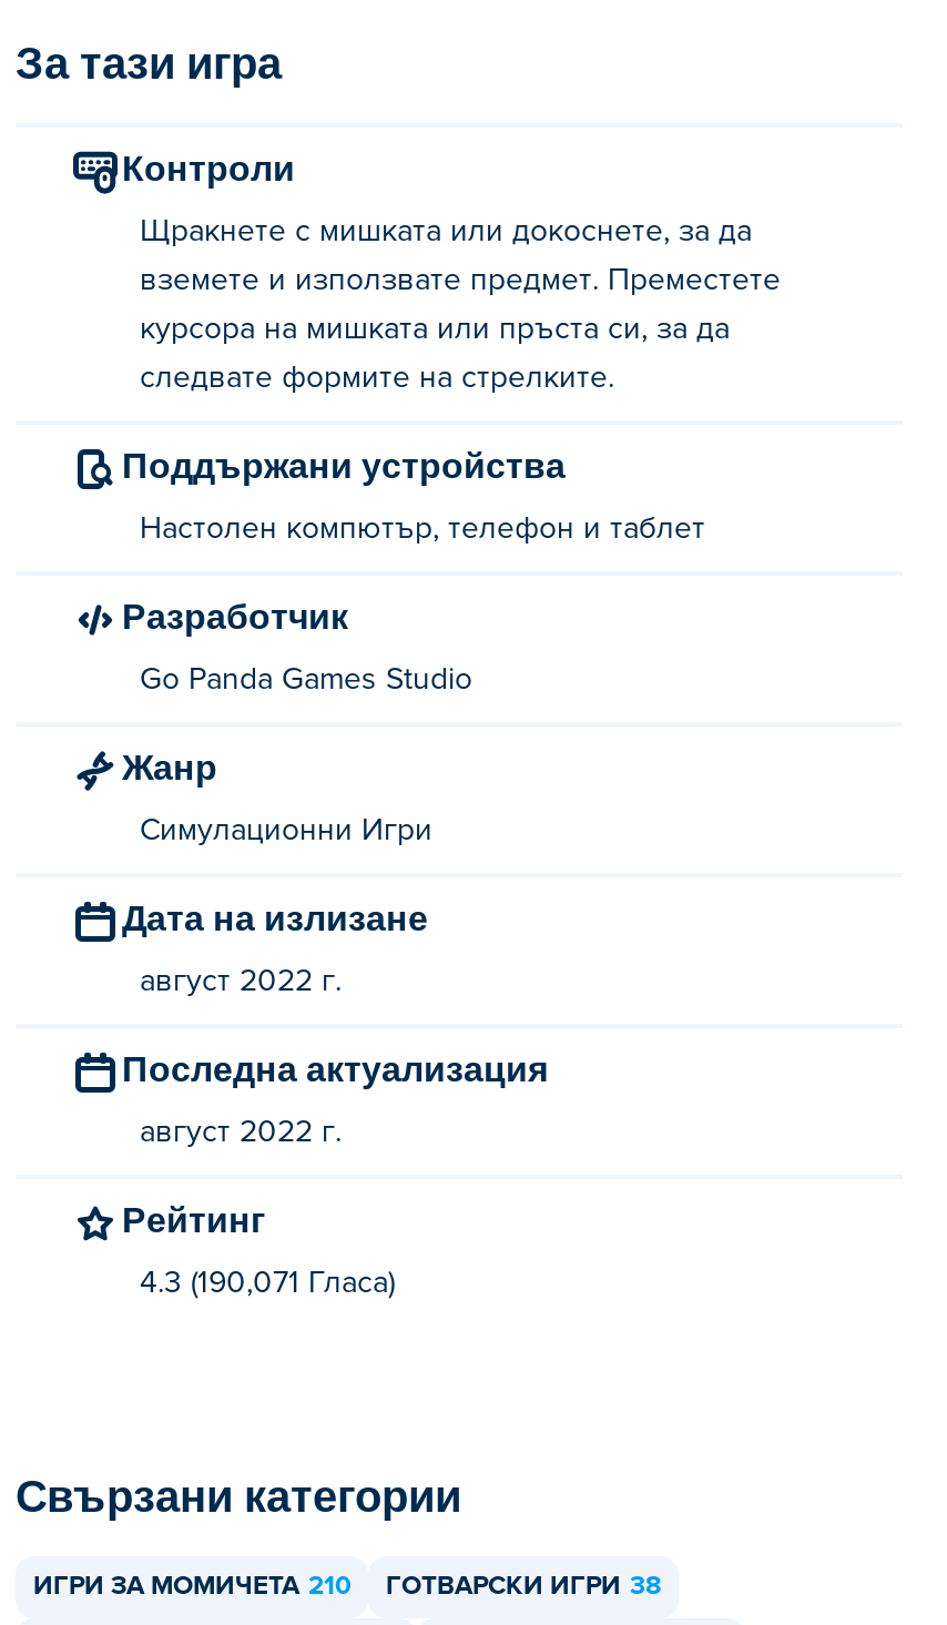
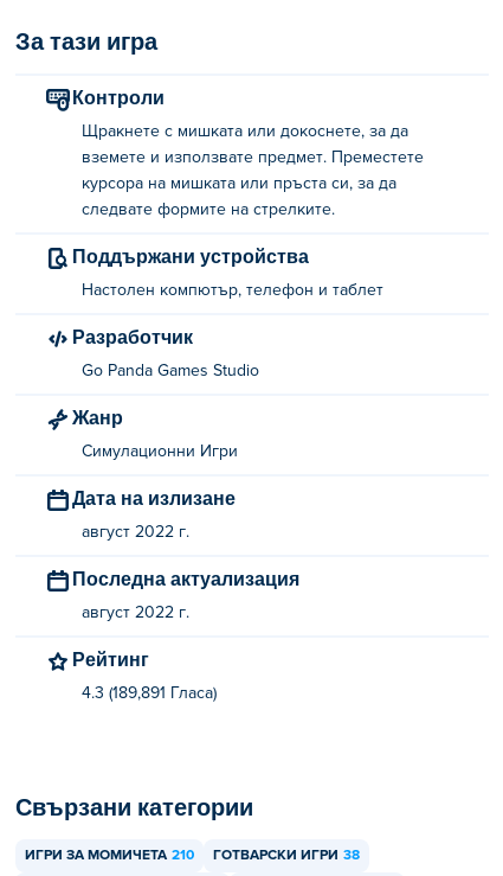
[140,1268,395,1299] 4.3 (190,071 Гласa) -> [82,685,217,702] 4.3 (189,891 Гласa)

